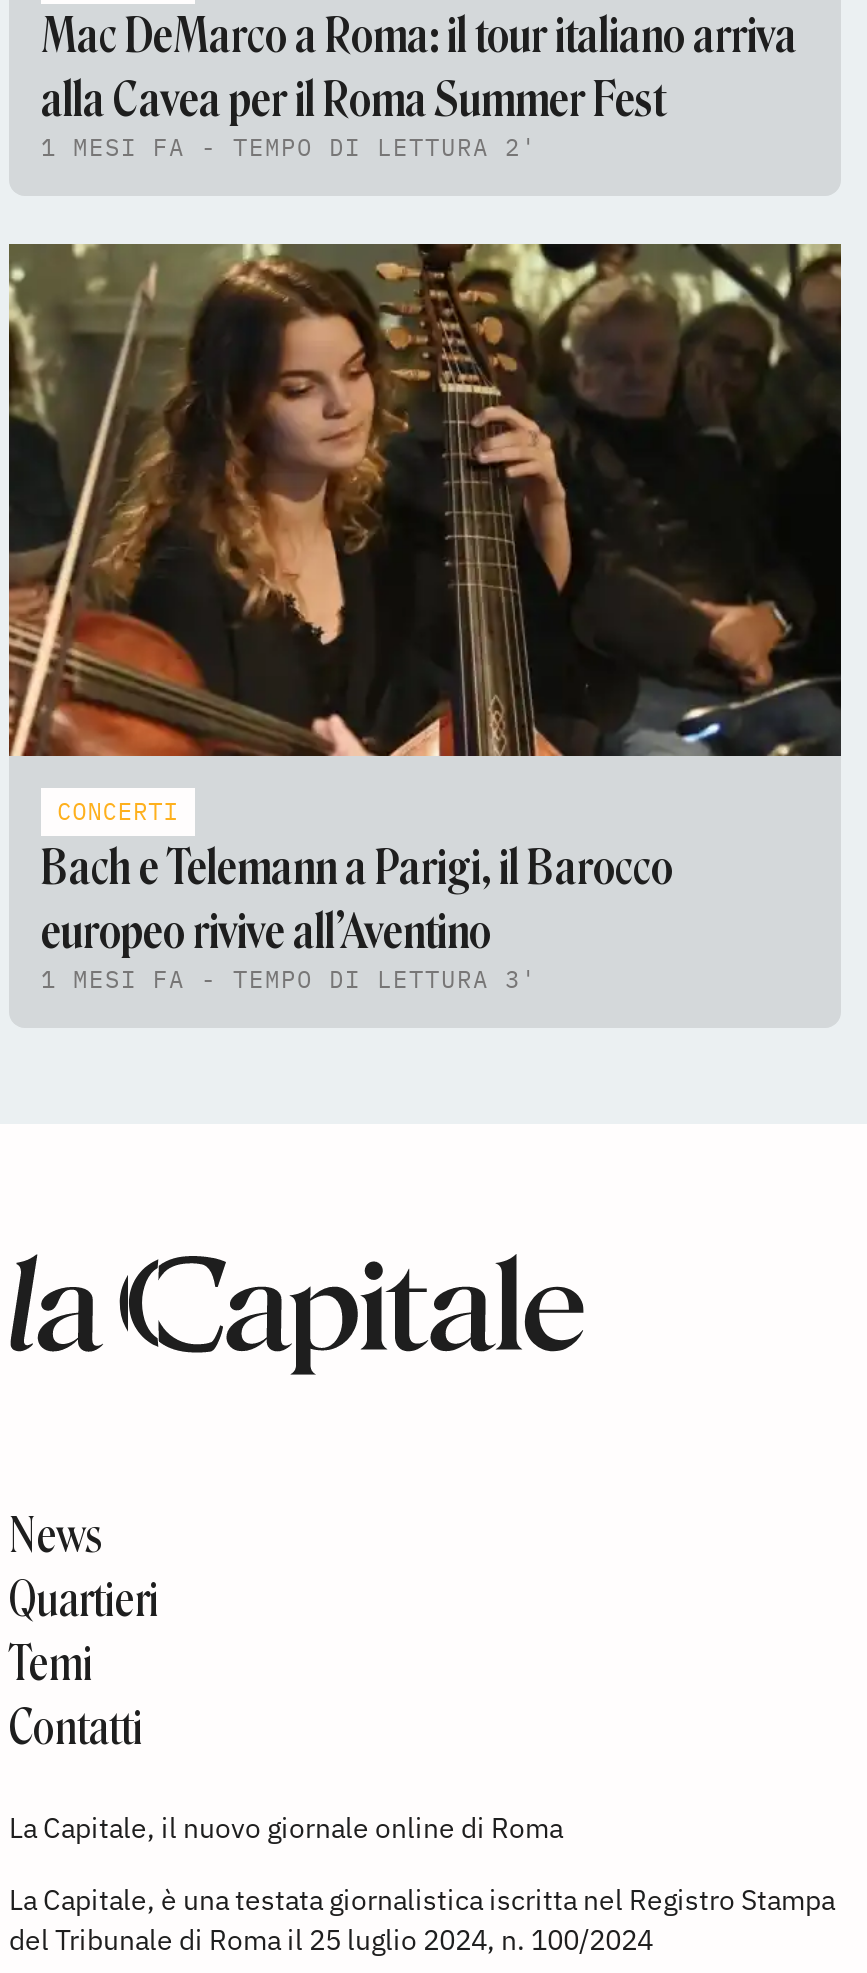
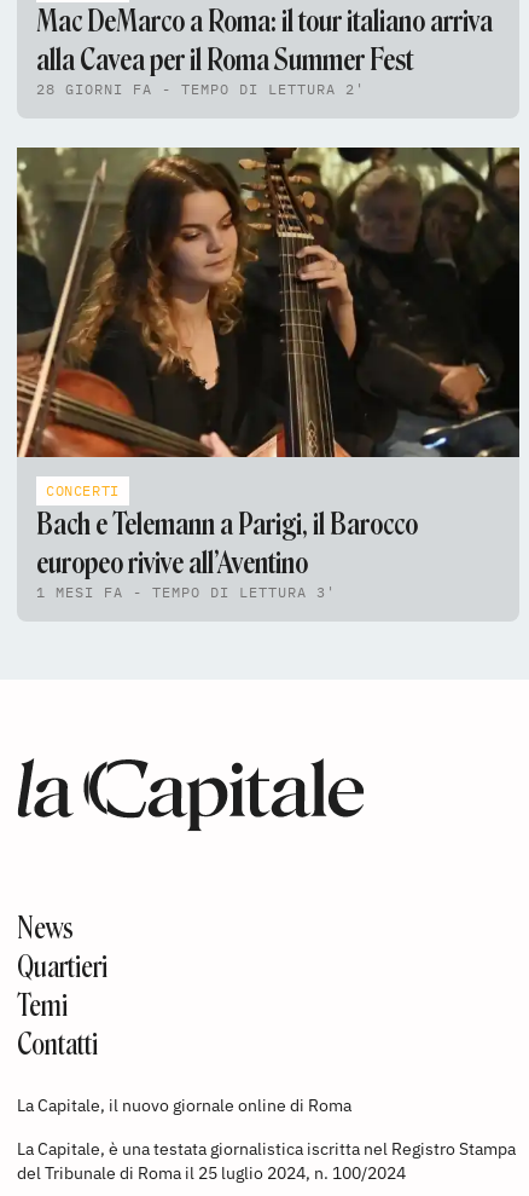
[41,133,537,163] 1 MESI FA - TEMPO DI LETTURA 2' -> [36,80,365,98] 28 GIORNI FA - TEMPO DI LETTURA 2'

